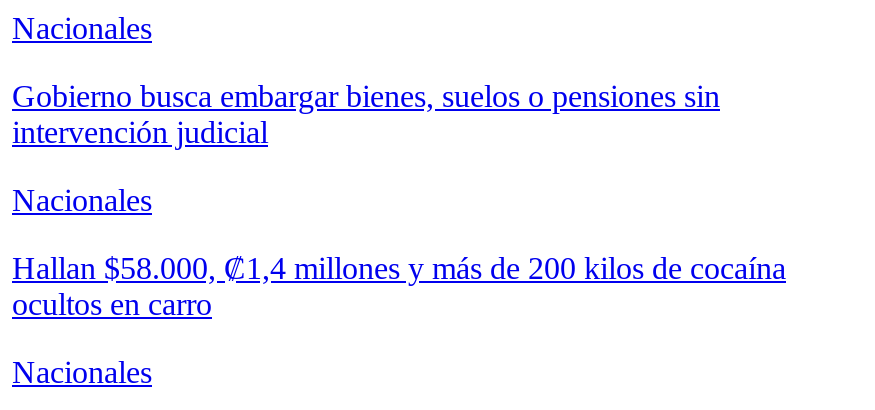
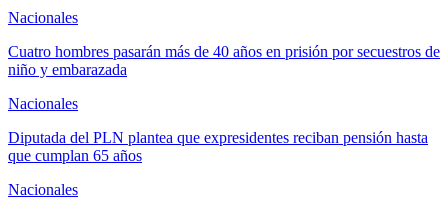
[12,79,720,149] Gobierno busca embargar bienes, suelos o pensiones sin | intervención judicial -> [8,43,440,78] Cuatro hombres pasarán más de 40 años en prisión por secuestros de | niño y embarazada
[12,251,786,321] Hallan $58.000, ₡1,4 millones y más de 200 kilos de cocaína | ocultos en carro -> [8,129,428,164] Diputada del PLN plantea que expresidentes reciban pensión hasta | que cumplan 65 años

